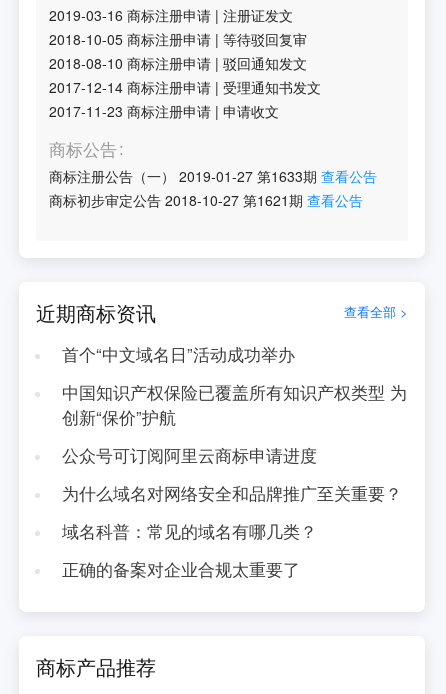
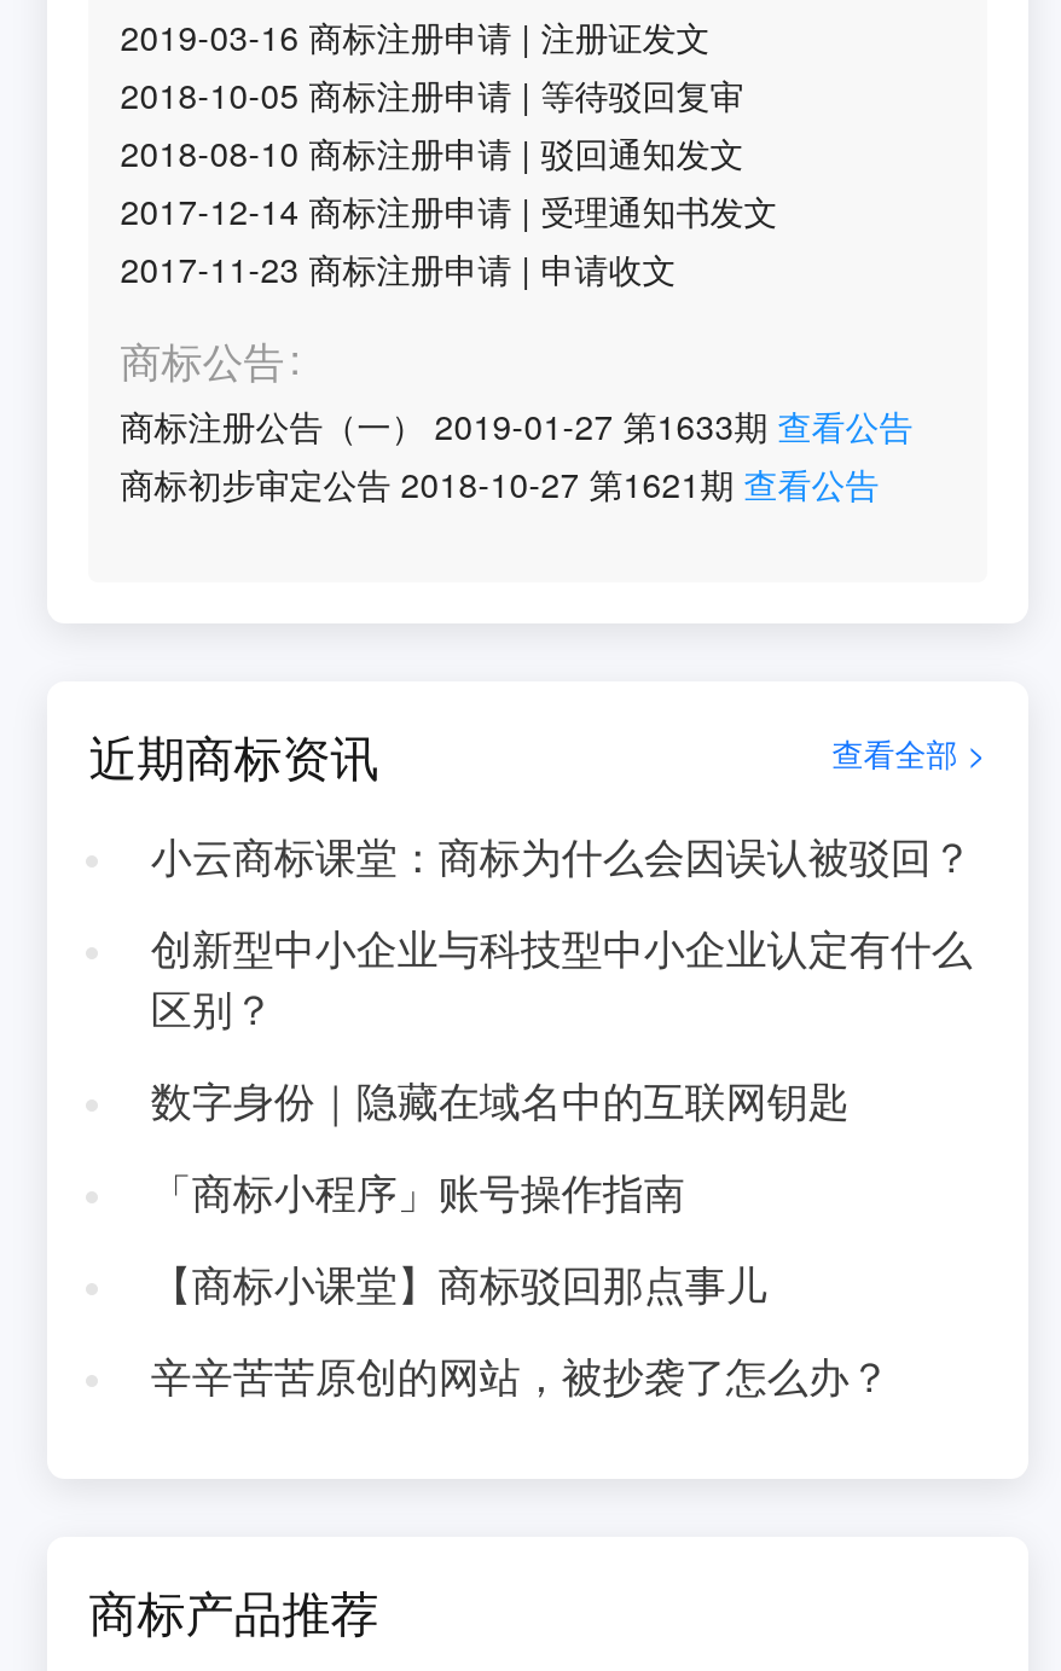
[62,342,295,366] 首个“中文域名日”活动成功举办 -> [151,826,972,884] 小云商标课堂：商标为什么会因误认被驳回？
[62,380,407,429] 中国知识产权保险已覆盖所有知识产权类型 为 | 创新“保价”护航 -> [151,918,972,1037] 创新型中小企业与科技型中小企业认定有什么 | 区别？
[62,443,317,467] 公众号可订阅阿里云商标申请进度 -> [151,1071,849,1128] 数字身份｜隐藏在域名中的互联网钥匙
[62,481,402,505] 为什么域名对网络安全和品牌推广至关重要？ -> [151,1162,685,1220] 「商标小程序」账号操作指南
[62,519,317,543] 域名科普：常见的域名有哪几类？ -> [151,1254,767,1312] 【商标小课堂】商标驳回那点事儿
[62,557,300,581] 正确的备案对企业合规太重要了 -> [151,1346,890,1404] 辛辛苦苦原创的网站，被抄袭了怎么办？

